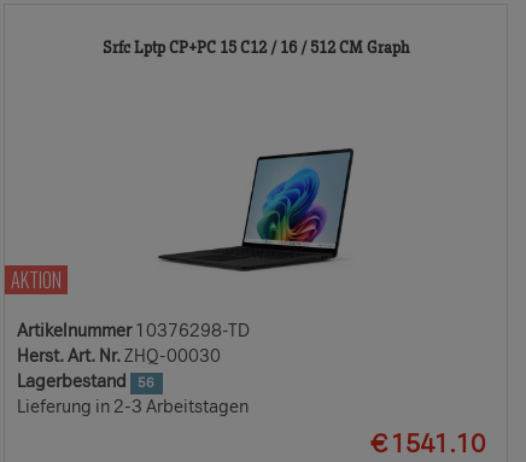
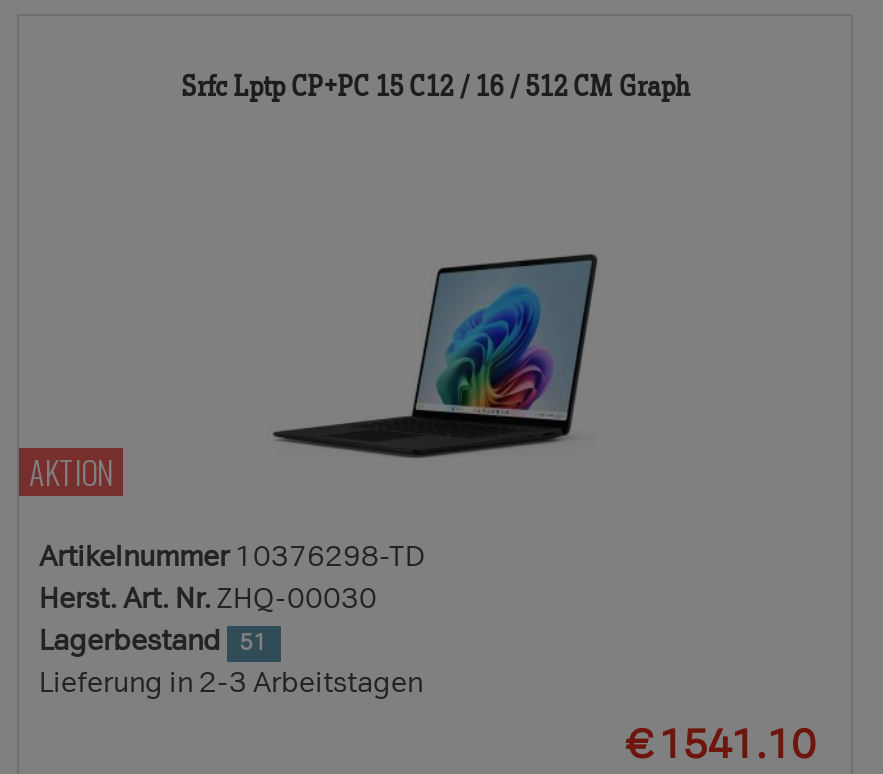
[17,372,155,392] Lagerbestand 56 -> [39,624,268,658] Lagerbestand 51

